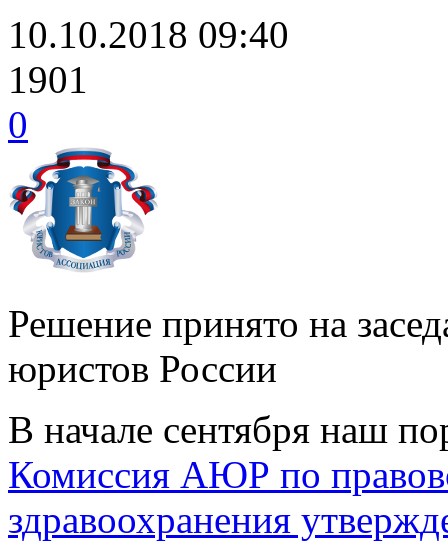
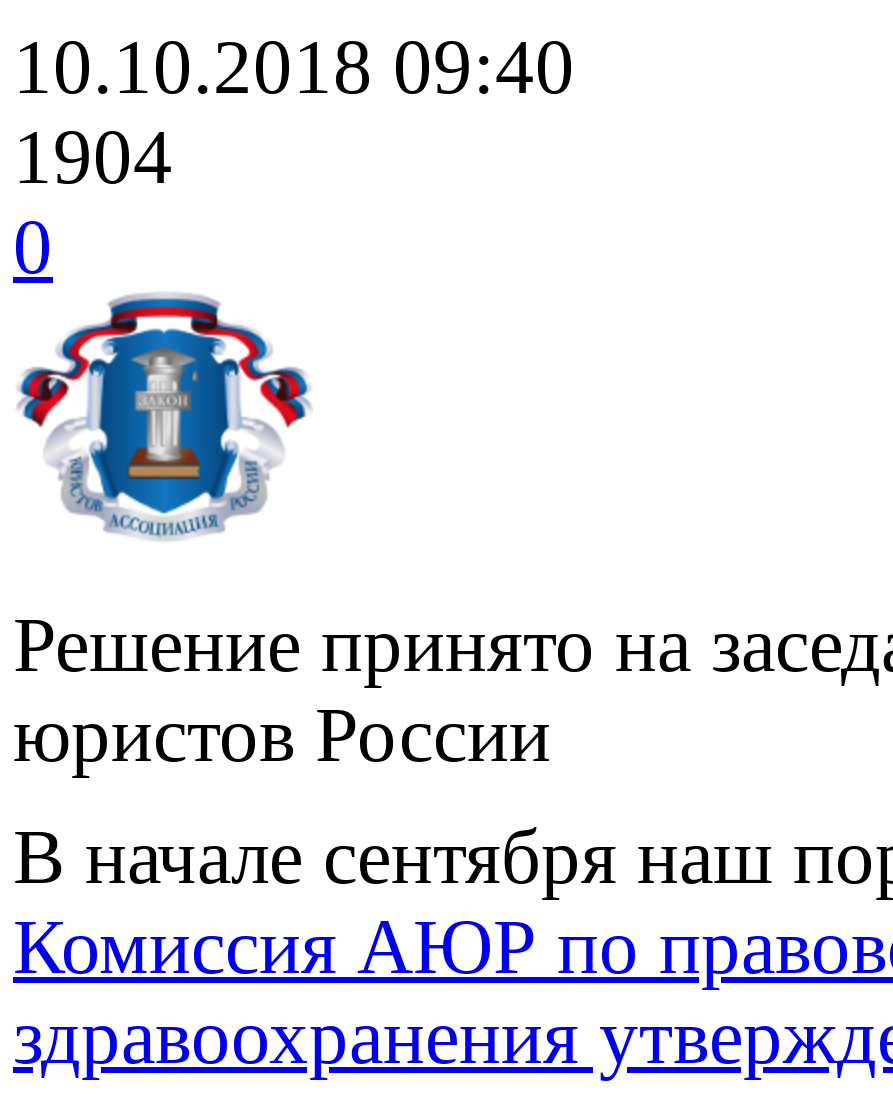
[8,58,88,101] 1901 -> [13,113,173,199] 1904

